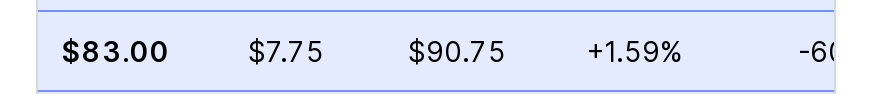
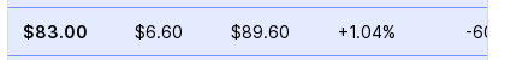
[248,34,324,68] $7.75 -> [135,22,183,42] $6.60
[408,34,506,68] $90.75 -> [231,22,290,42] $89.60
[586,34,682,68] +1.59% -> [338,22,396,42] +1.04%

